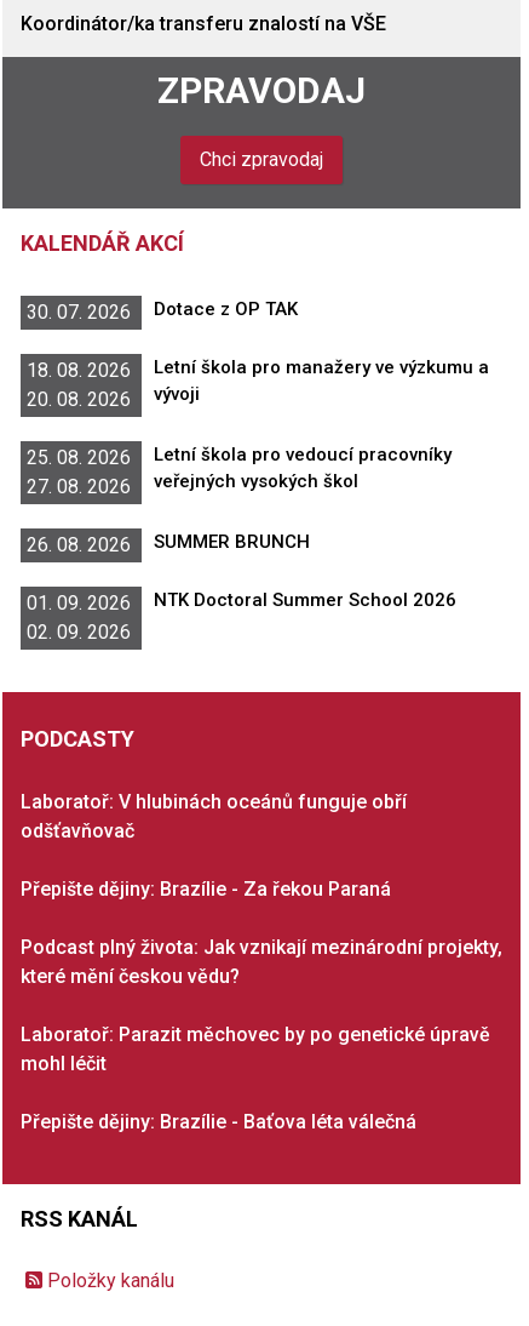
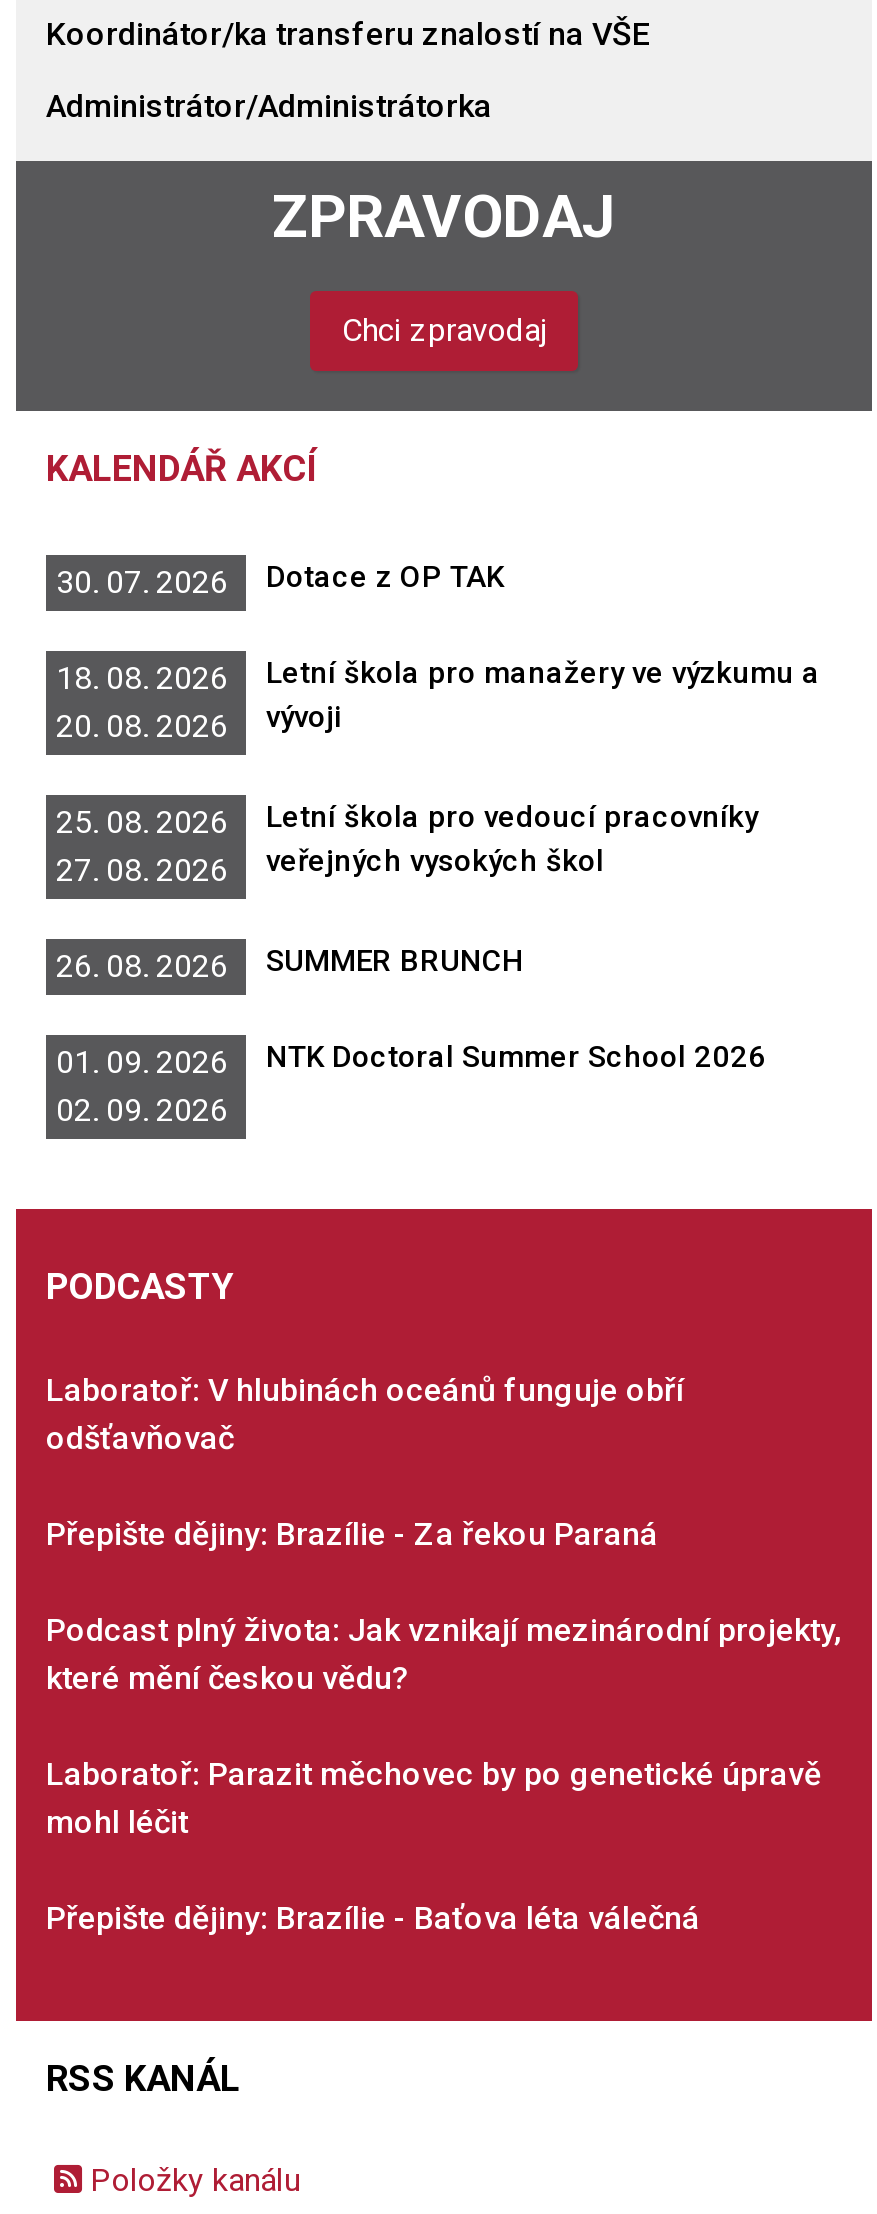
none -> [46,87,492,125] Administrátor/Administrátorka

